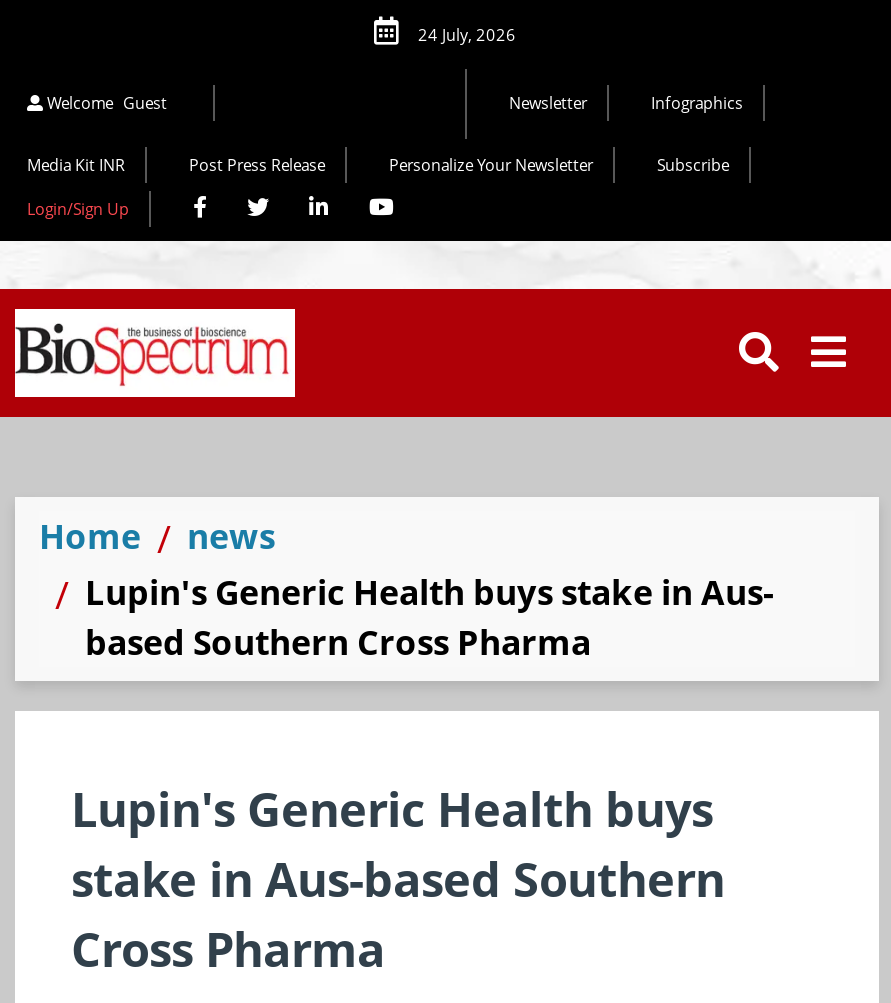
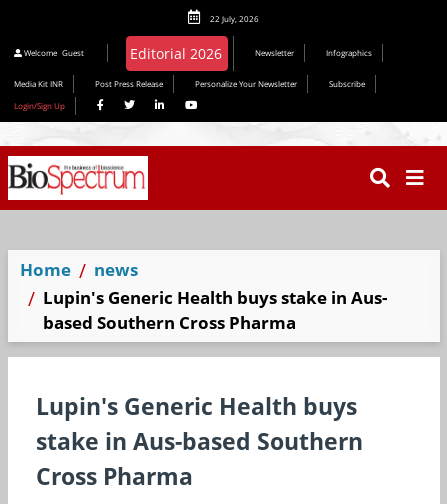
none -> [125,35,229,72] [image]
[414,23,516,45] 24 July, 2026 -> [207,13,258,24] 22 July, 2026

